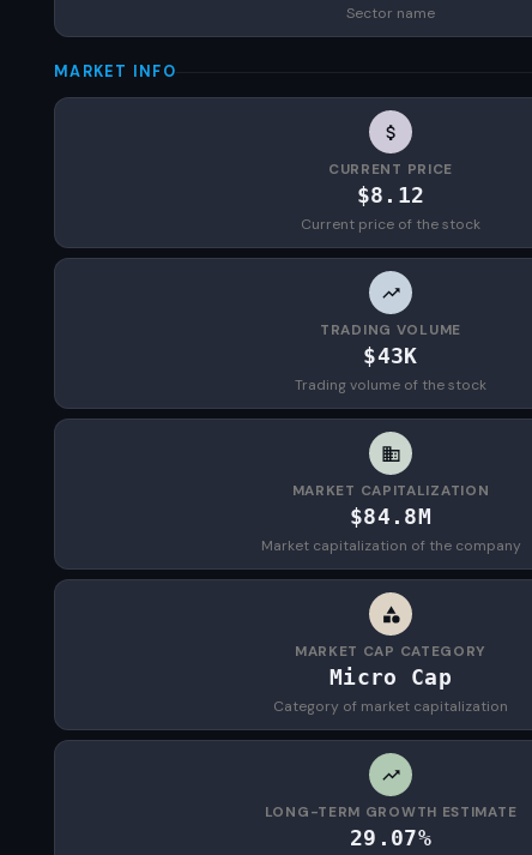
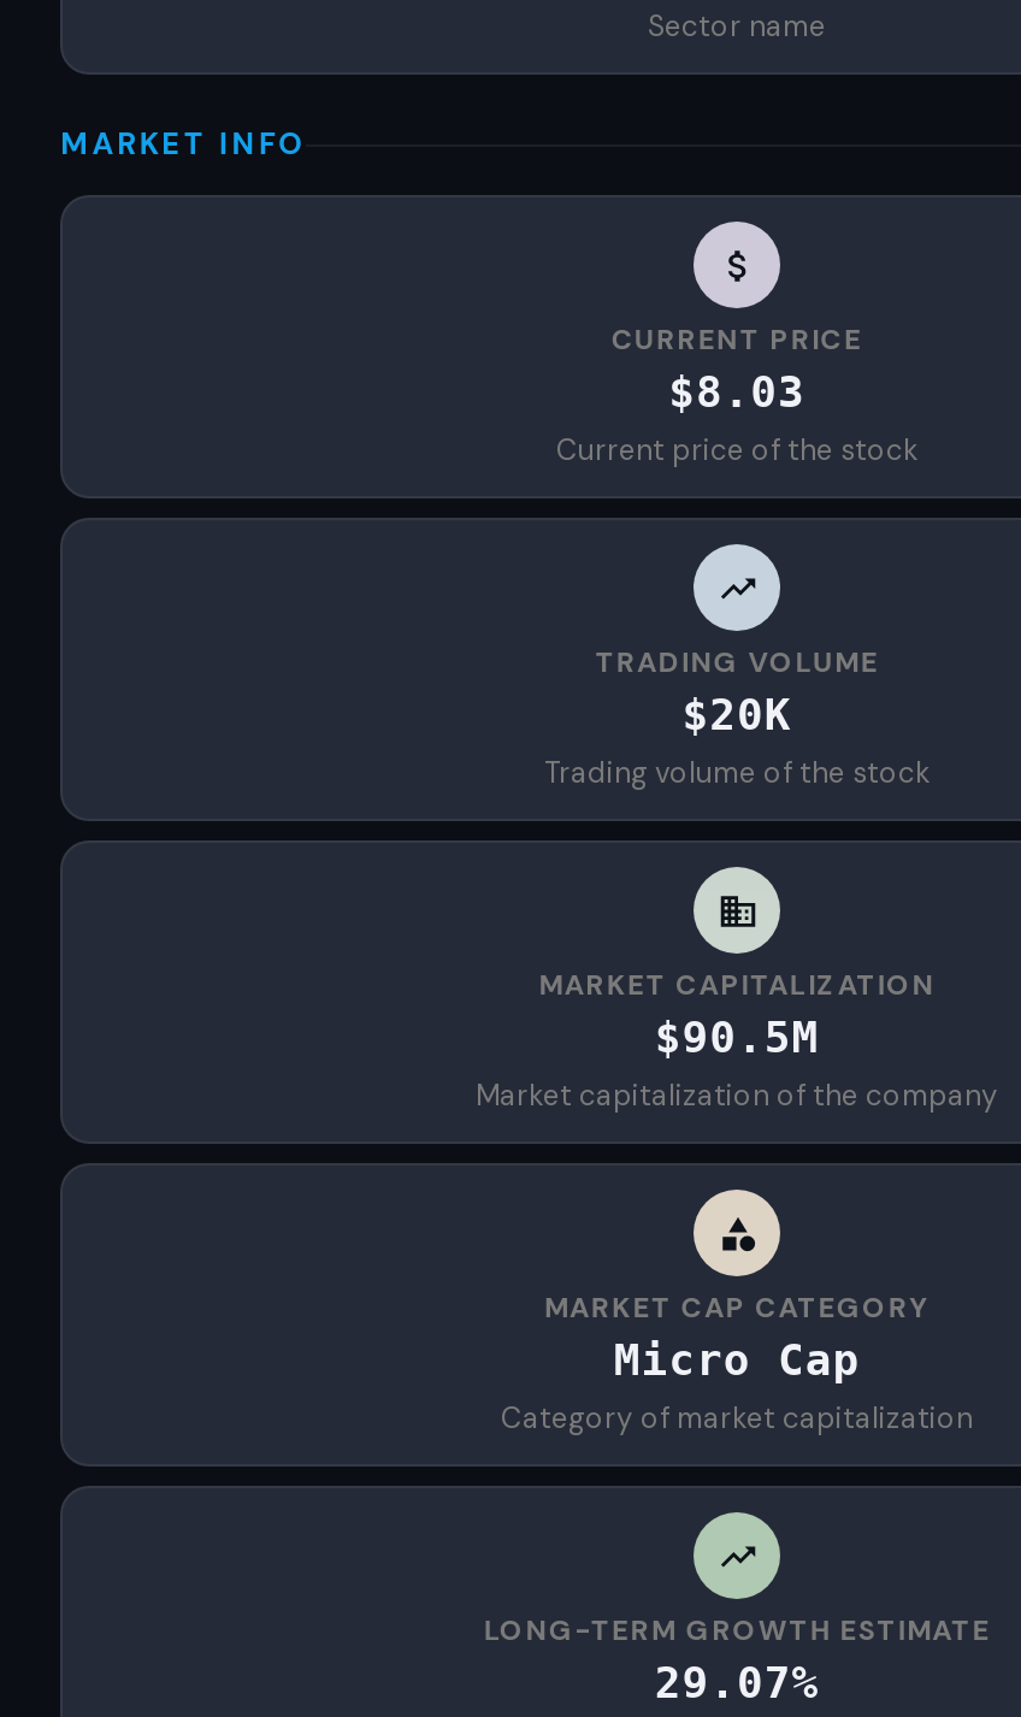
[357,182,425,207] $8.12 -> [668,366,805,417] $8.03
[363,343,418,368] $43K -> [682,689,792,739] $20K
[350,504,431,529] $84.8M -> [655,1011,819,1062] $90.5M

